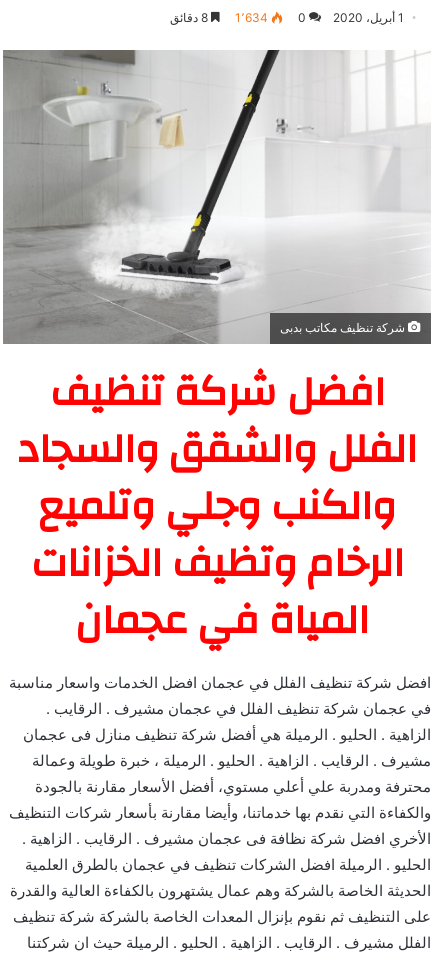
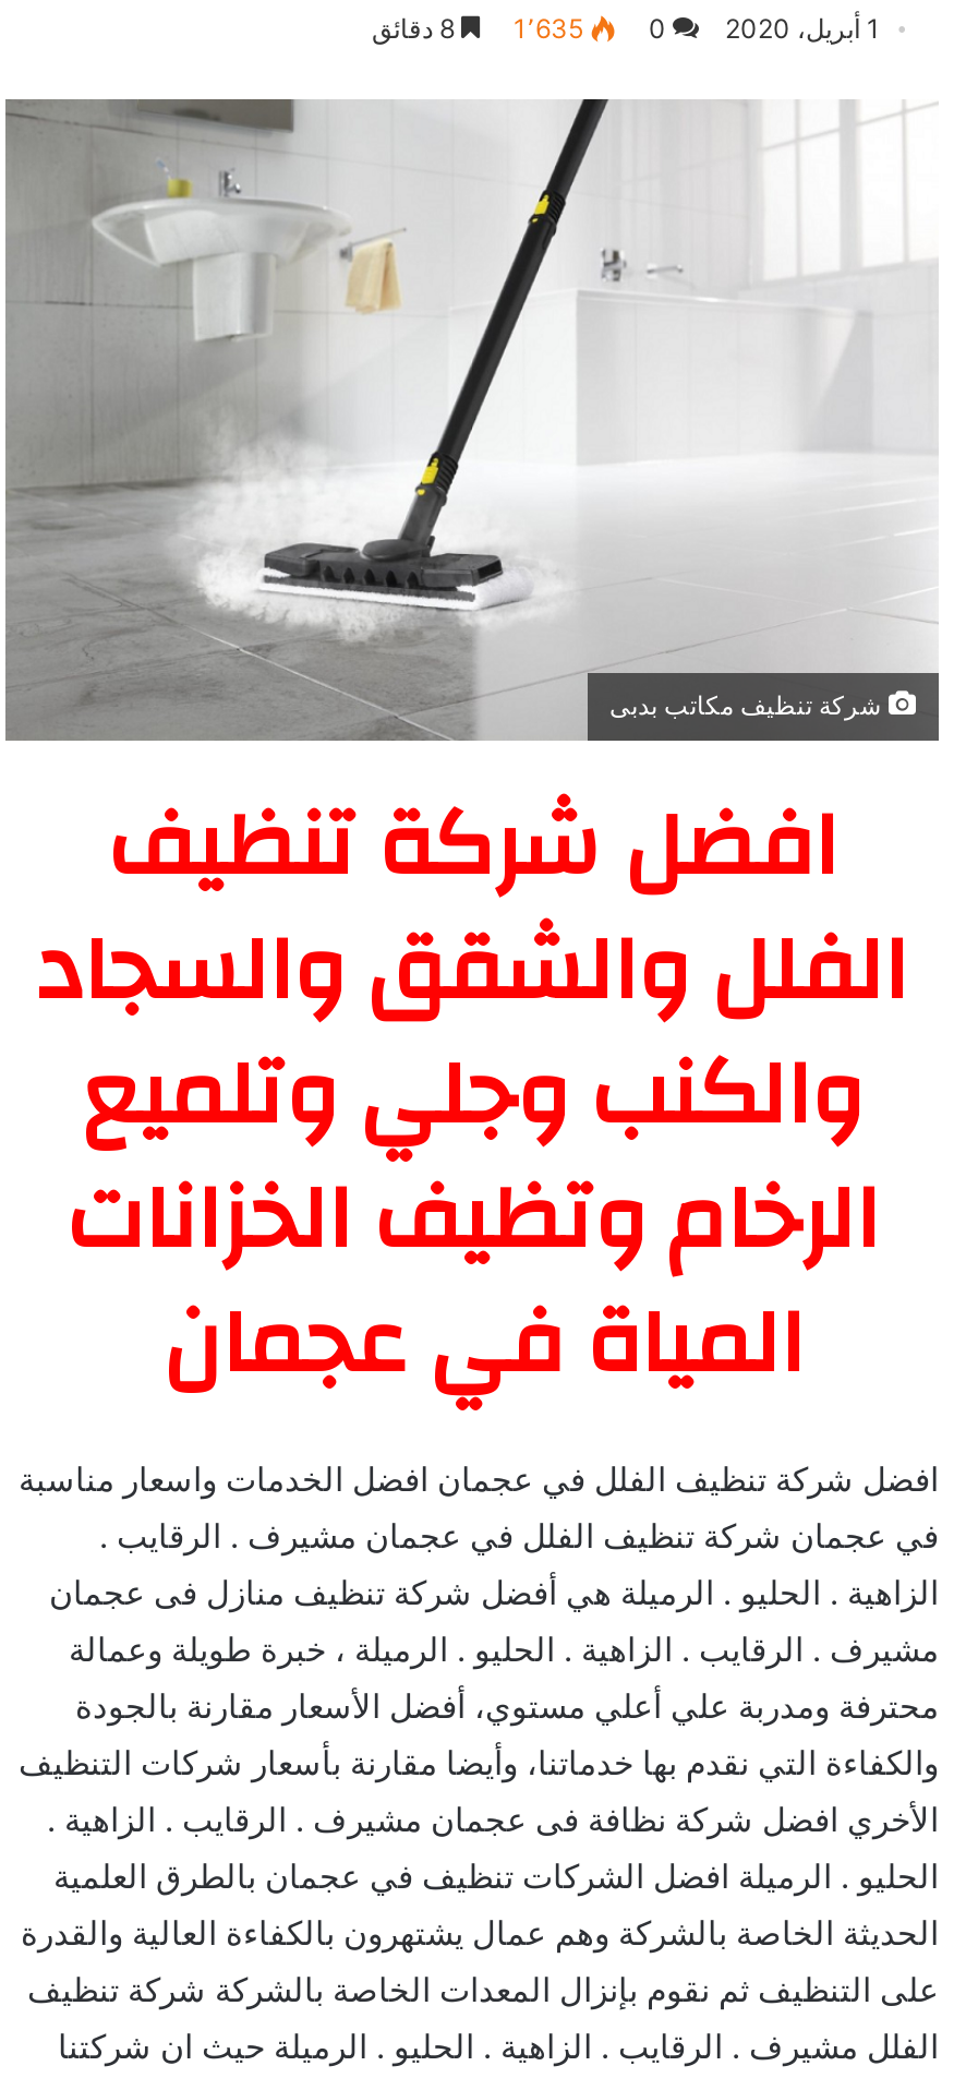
[235,10,268,25] 1٬634 -> [514,12,583,45] 1٬635

